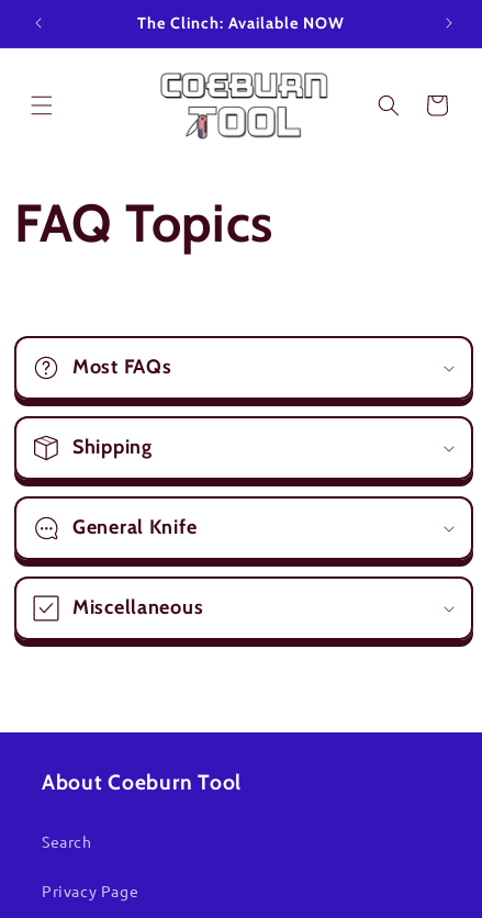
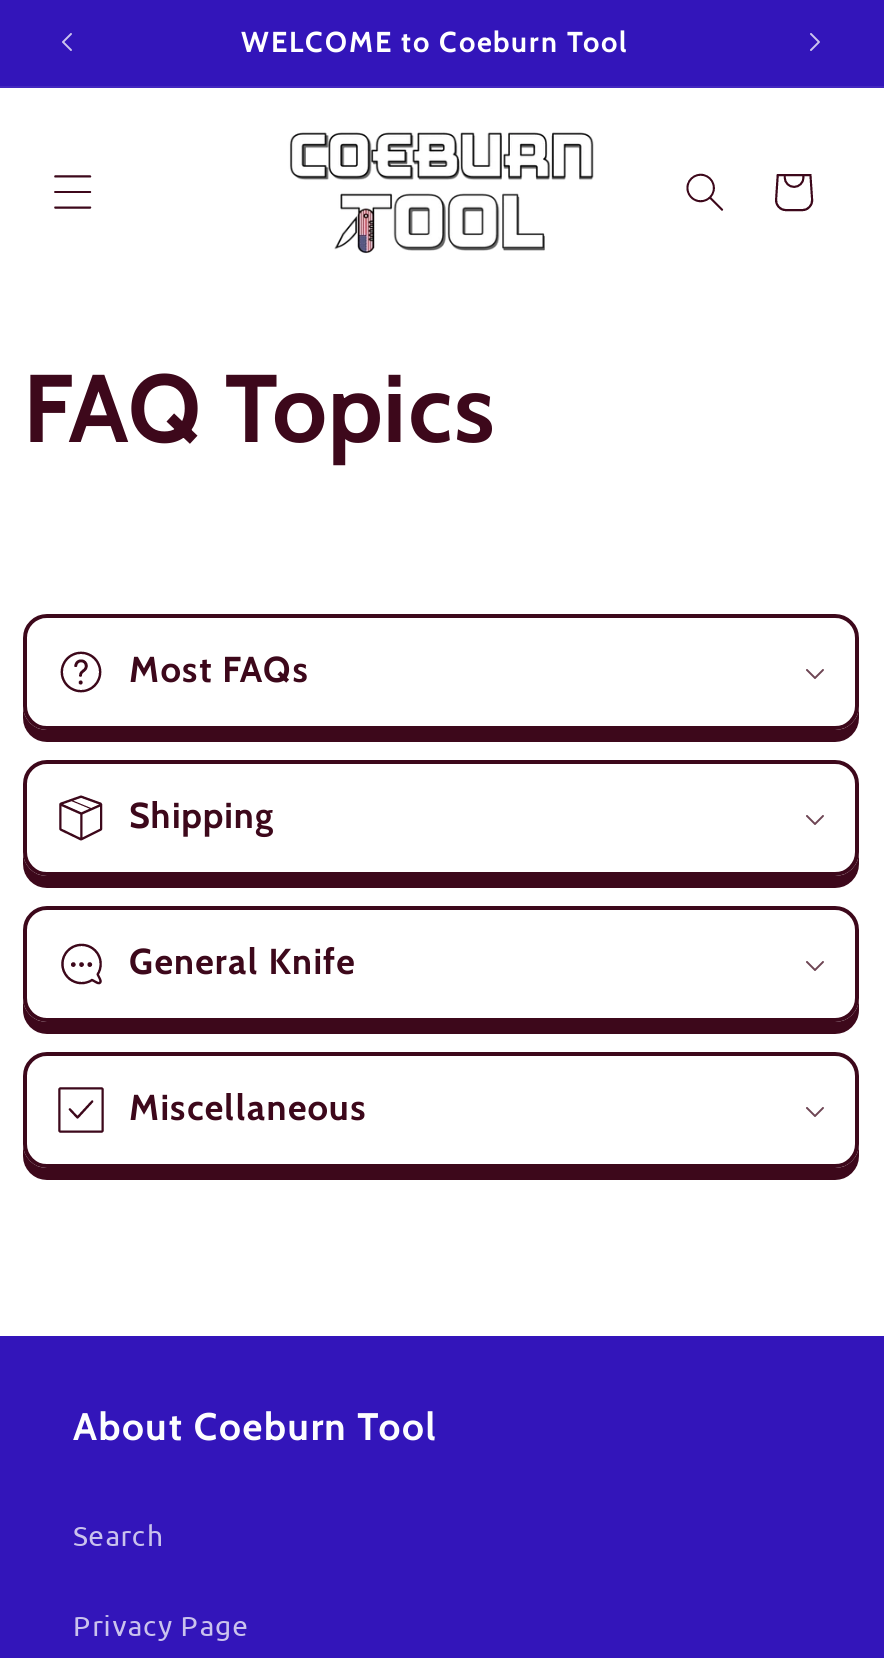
[137,13,344,33] The Clinch: Available NOW -> [241,24,629,60] WELCOME to Coeburn Tool

